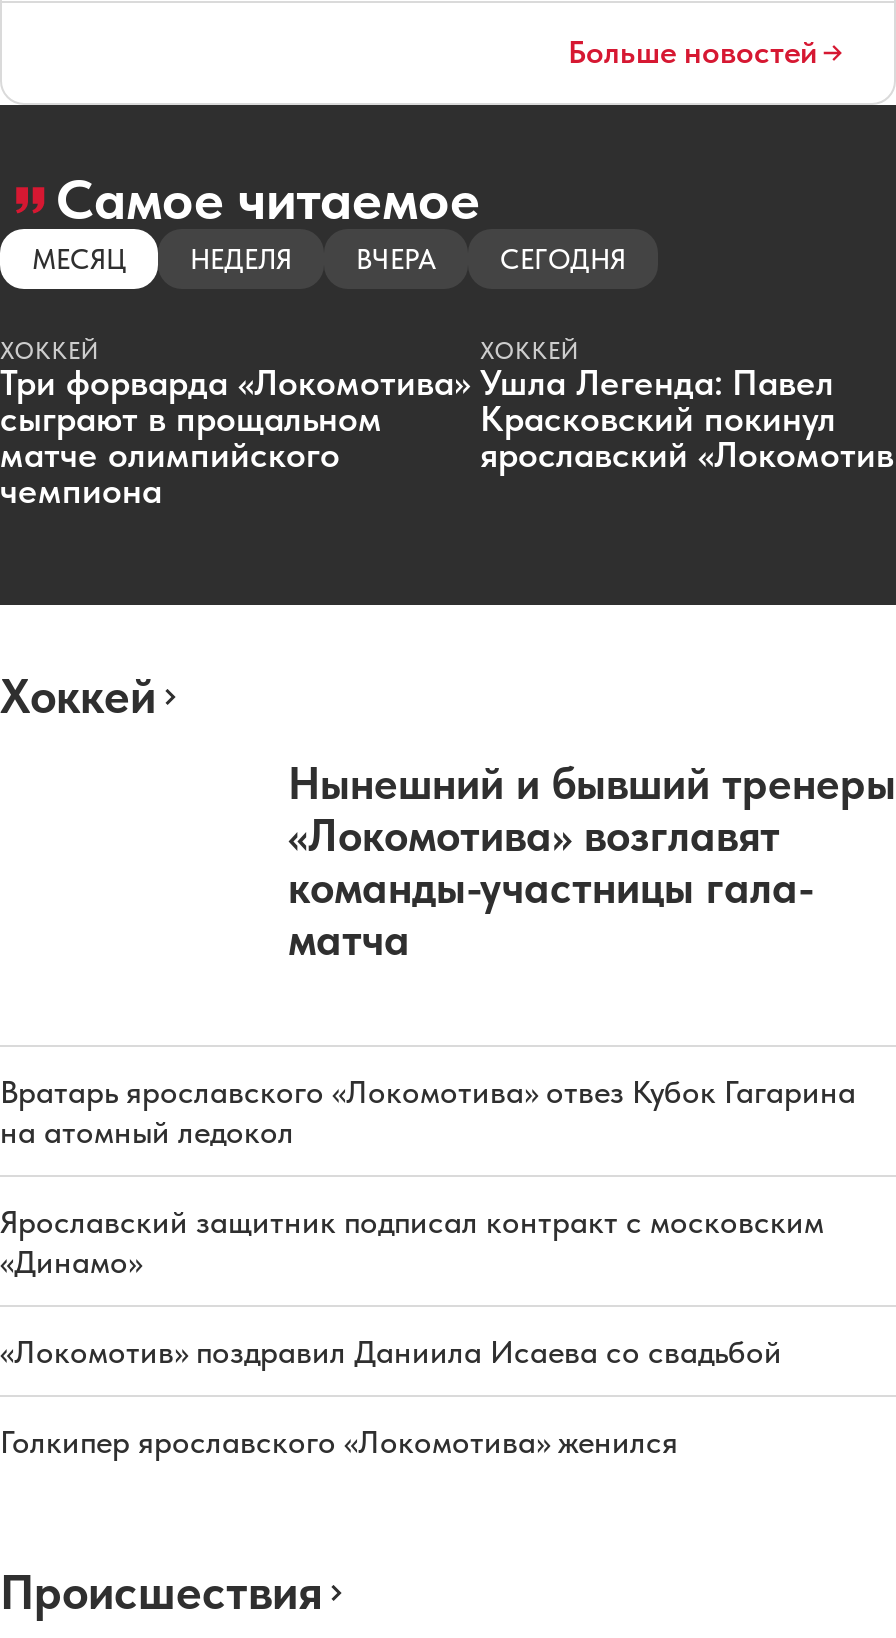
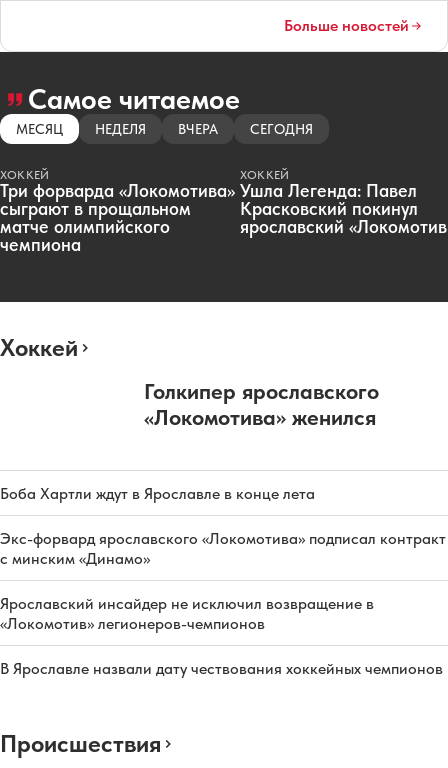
[288,756,896,964] Нынешний и бывший тренеры | «Локомотива» возглавят | команды-участницы гала- | матча -> [144,378,379,430] Голкипер ярославского | «Локомотива» женился
[0,1072,856,1150] Вратарь ярославского «Локомотива» отвез Кубок Гагарина | на атомный ледокол -> [0,484,315,503] Боба Хартли ждут в Ярославле в конце лета
[0,1202,824,1280] Ярославский защитник подписал контракт с московским | «Динамо» -> [0,529,446,568] Экс-форвард ярославского «Локомотива» подписал контракт | с минским «Динамо»
[0,1332,782,1370] «Локомотив» поздравил Даниила Исаева со свадьбой -> [0,594,374,633] Ярославский инсайдер не исключил возвращение в | «Локомотив» легионеров-чемпионов
[0,1422,678,1460] Голкипер ярославского «Локомотива» женился -> [0,659,443,678] В Ярославле назвали дату чествования хоккейных чемпионов

